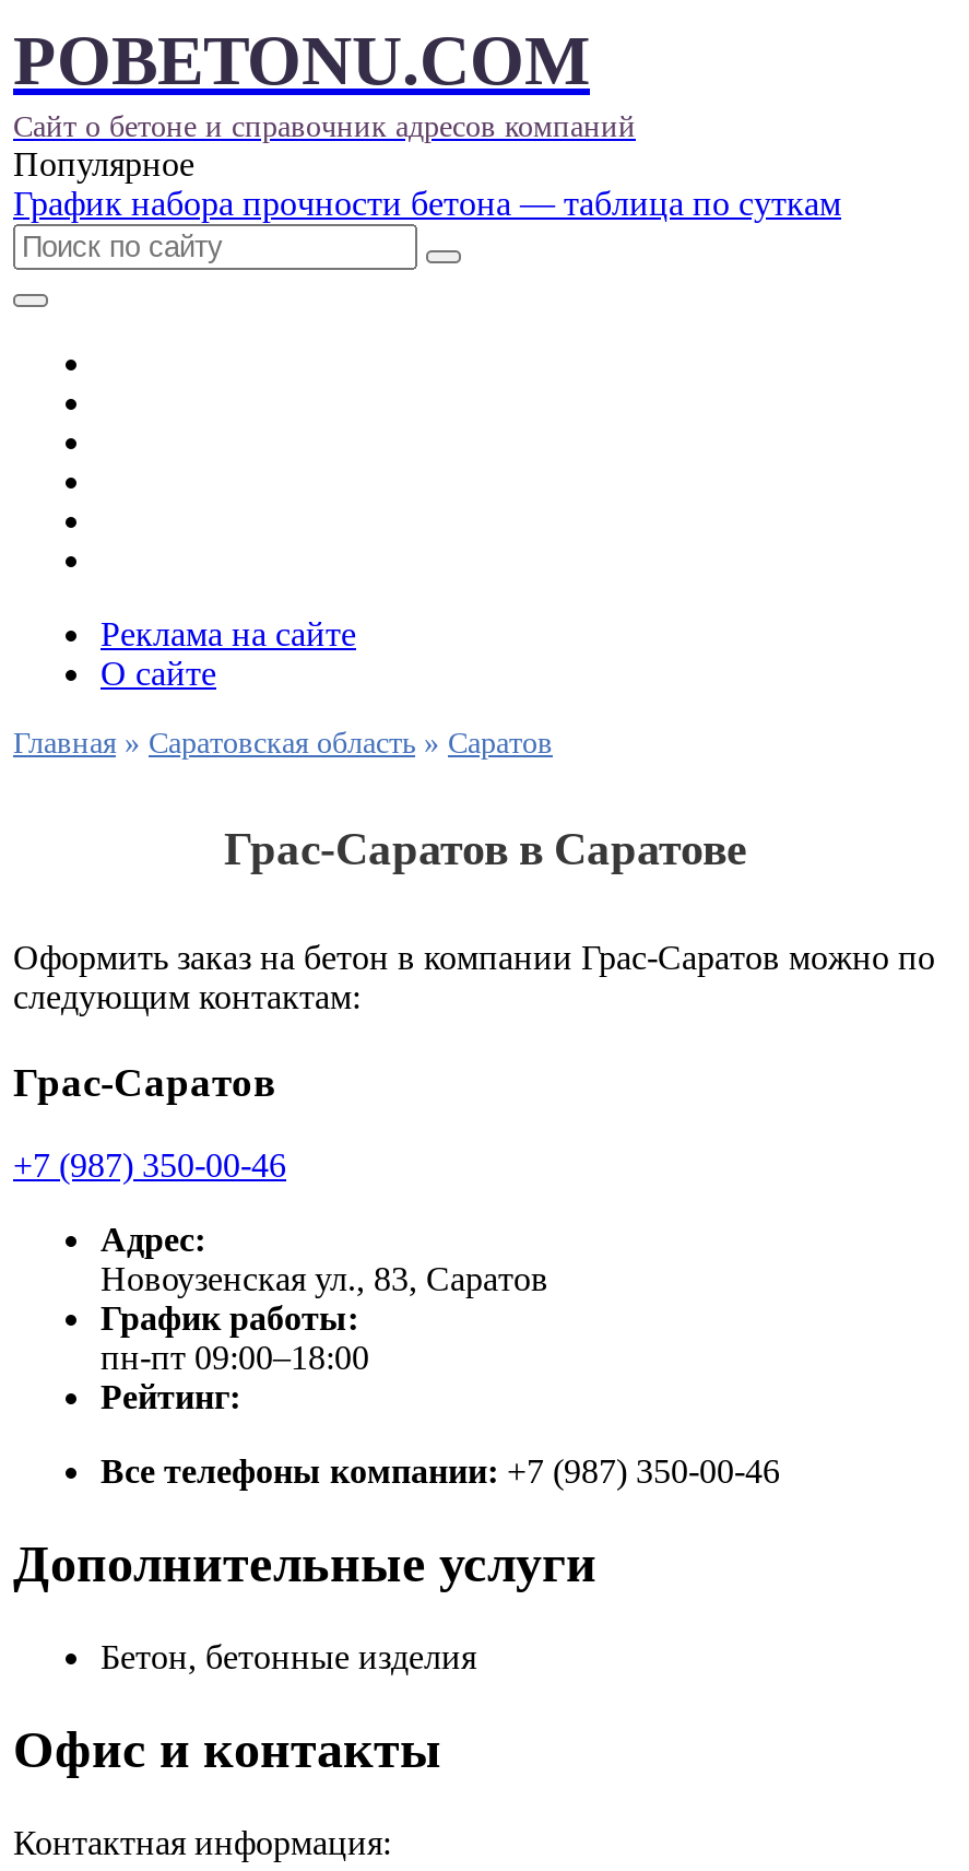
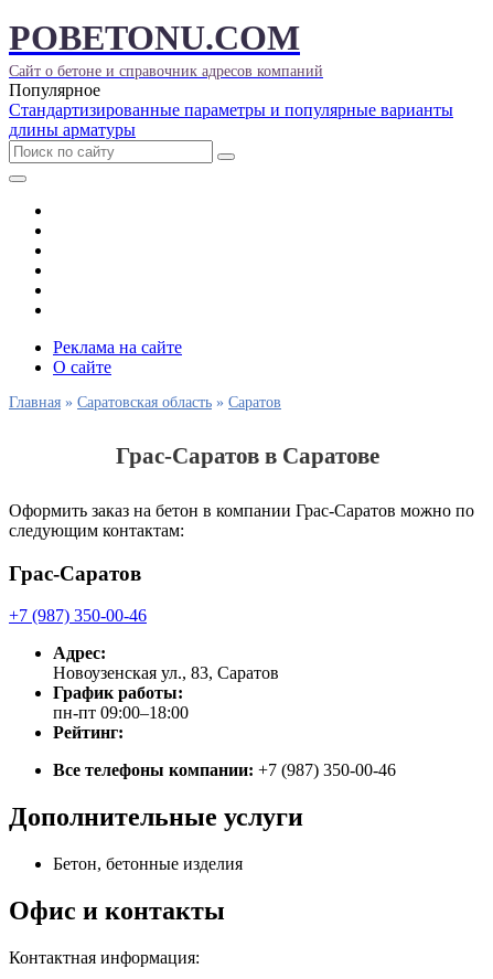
[13,185,841,222] График набора прочности бетона — таблица по суткам -> [9,100,453,139] Стандартизированные параметры и популярные варианты | длины арматуры

